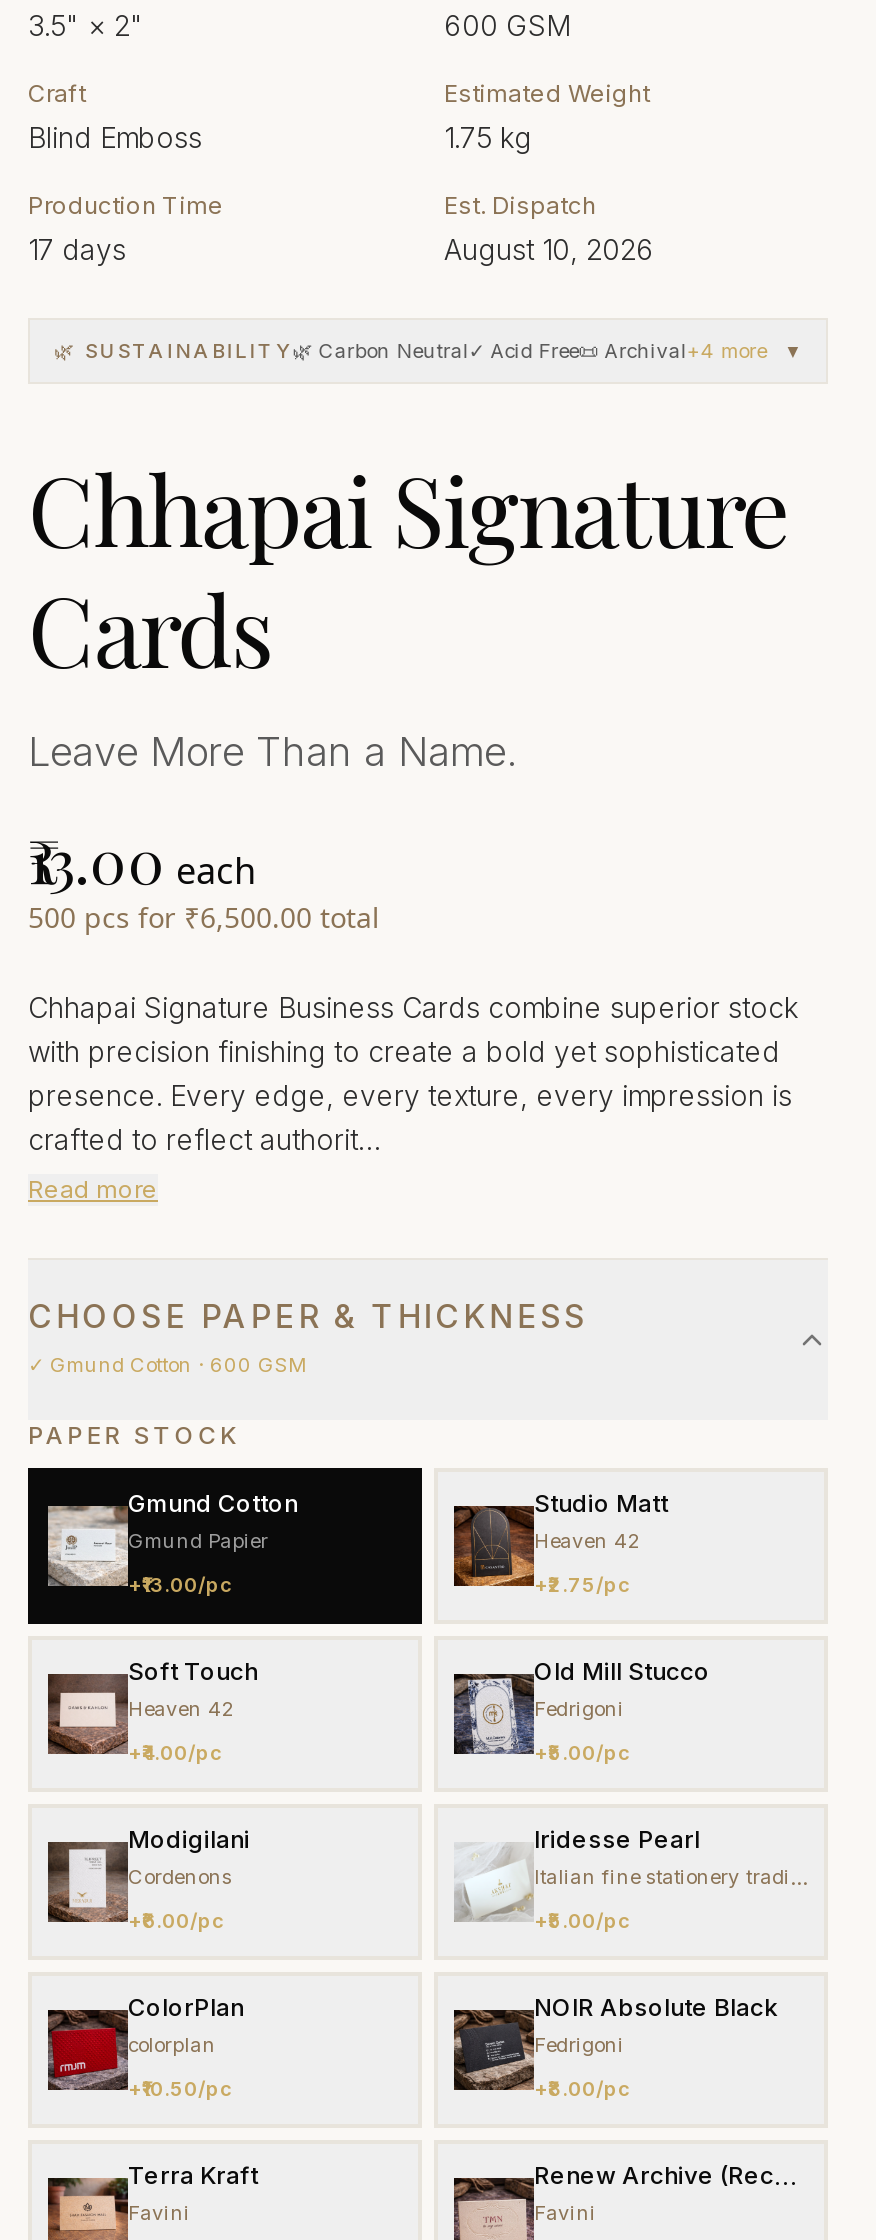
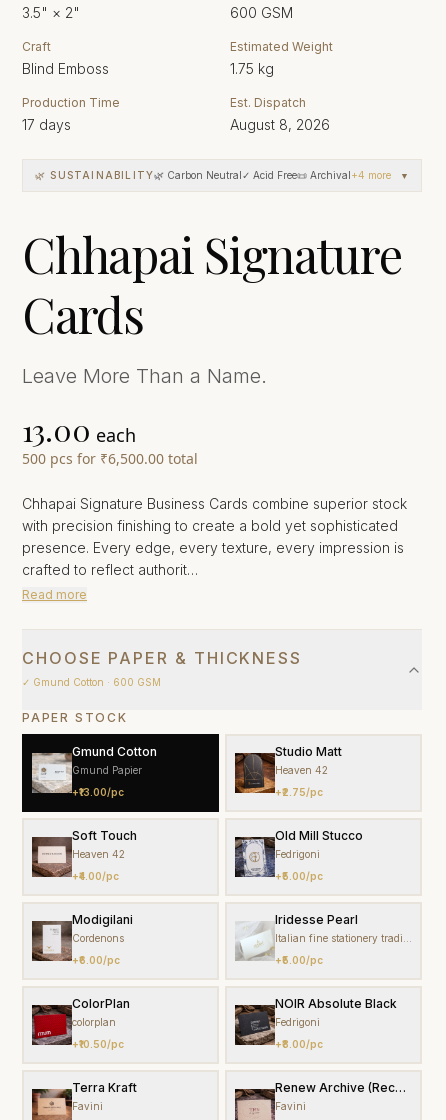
[444,233,654,267] August 10, 2026 -> [230,116,330,133] August 8, 2026

